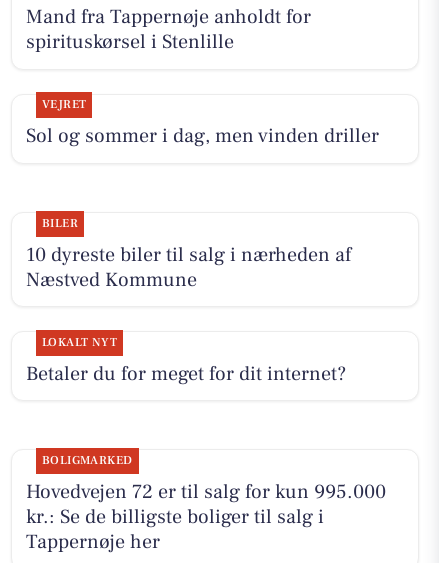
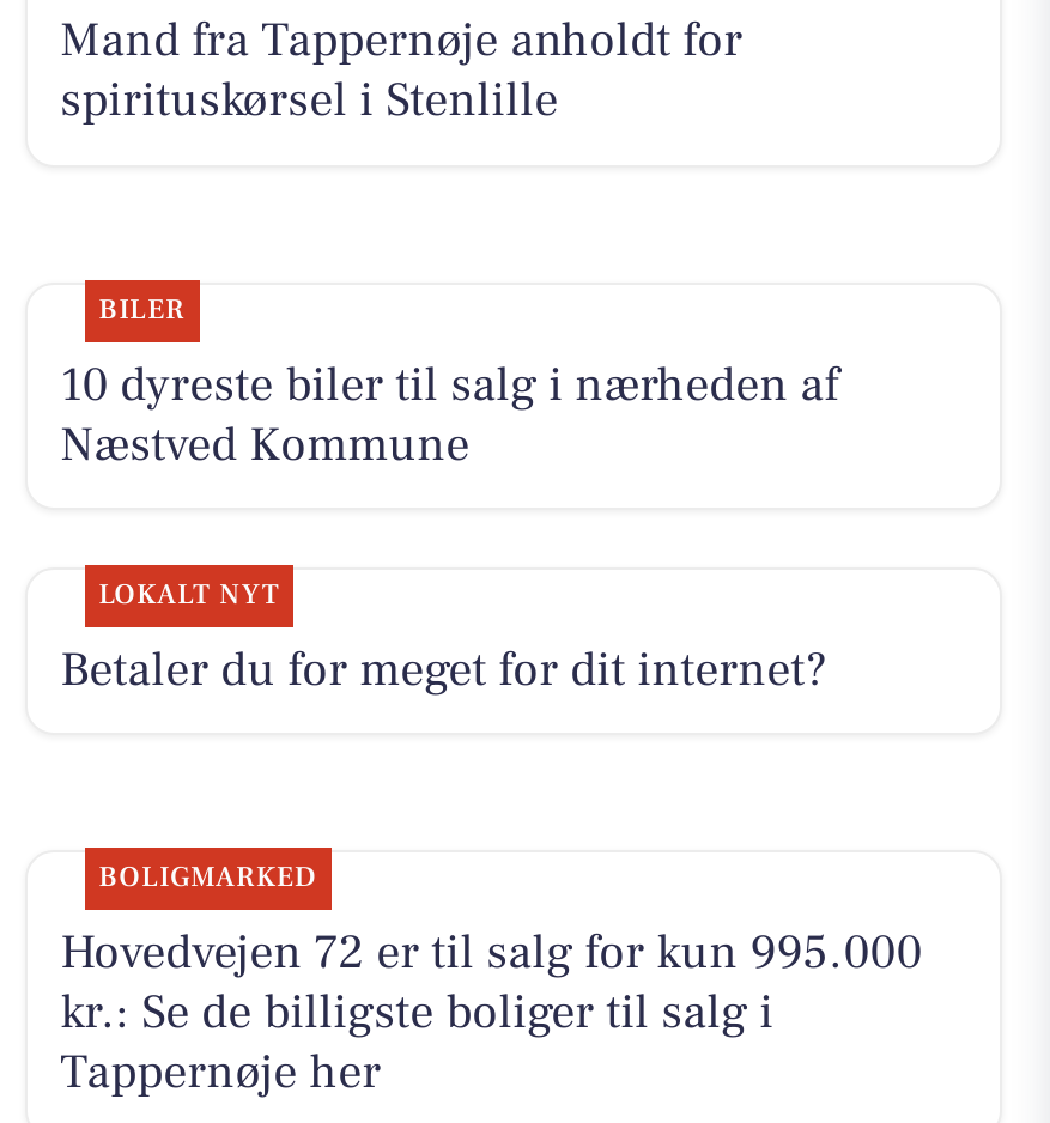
[26,97,379,149] VEJRET | Sol og sommer i dag, men vinden driller -> none

